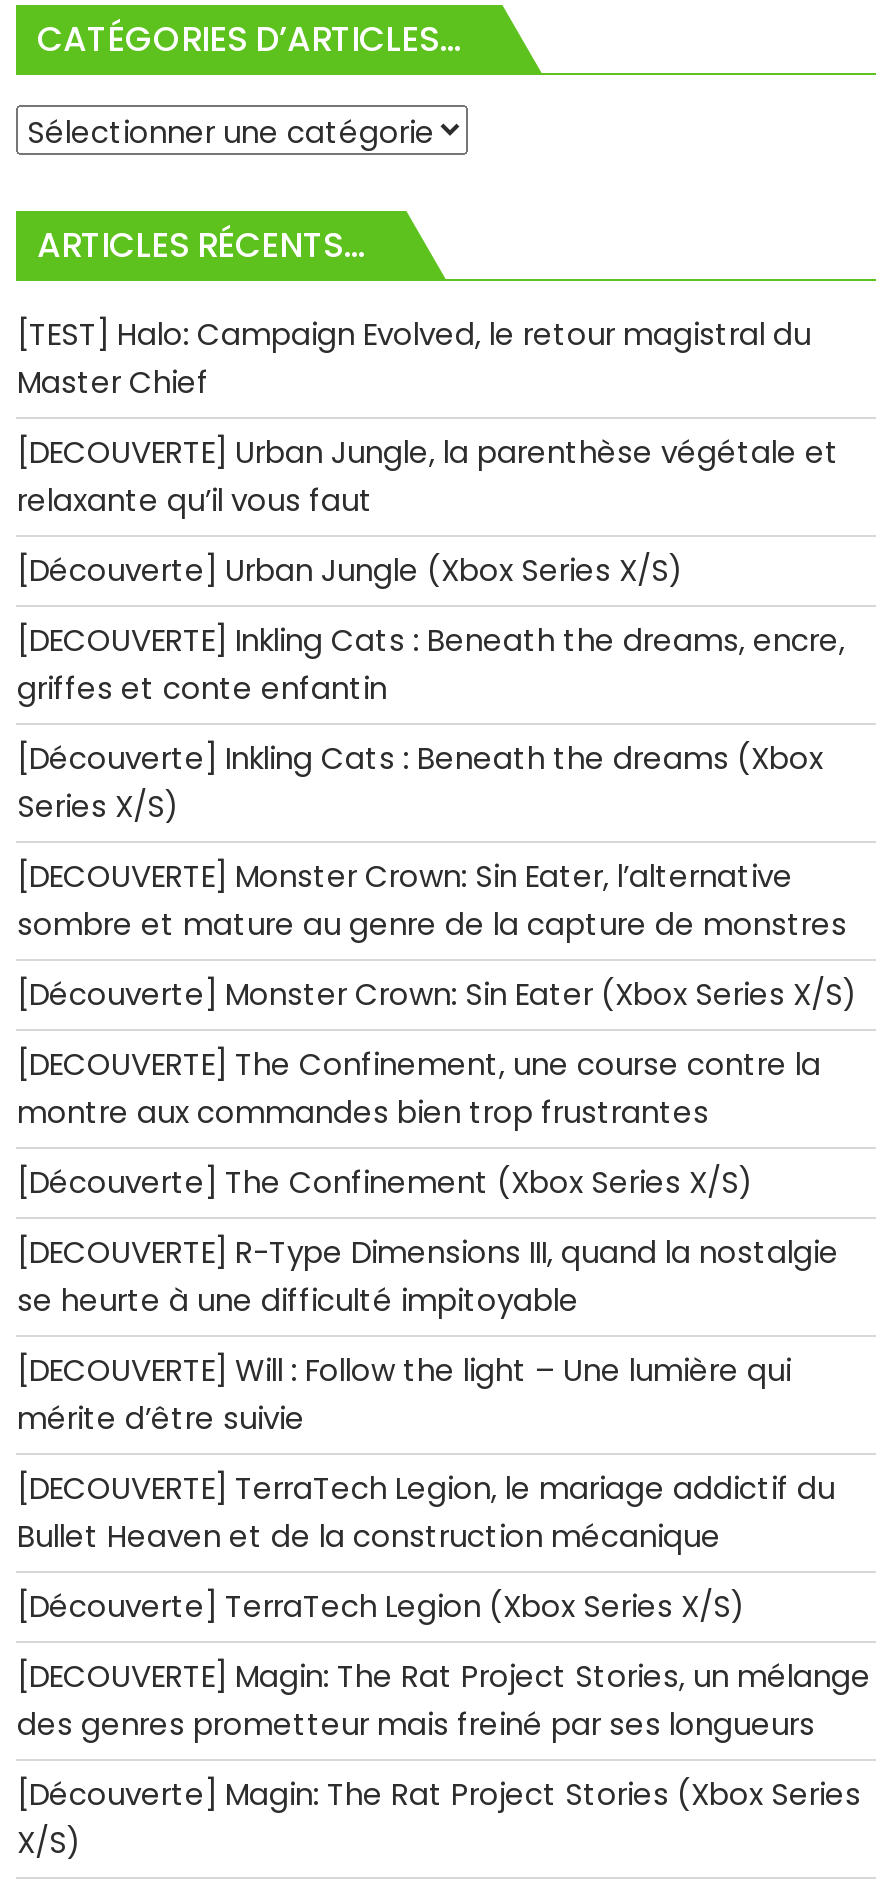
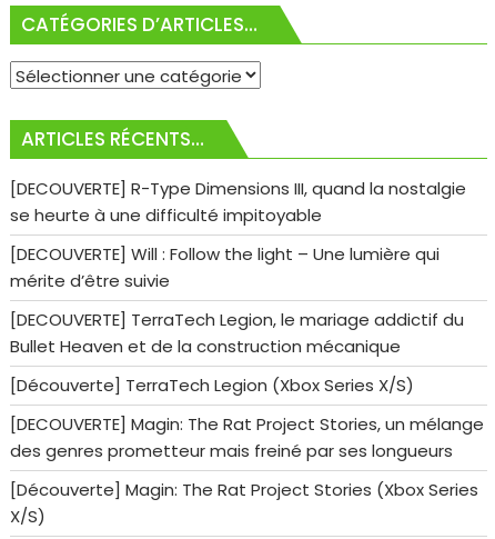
[17,313,857,1203] [TEST] Halo: Campaign Evolved, le retour magistral du | Master Chief | [DECOUVERTE] Urban Jungle, la parenthèse végétale et | relaxante qu’il vous faut | [Découverte] Urban Jungle (Xbox Series X/S) | [DECOUVERTE] Inkling Cats : Beneath the dreams, encre, | griffes et conte enfantin | [Découverte] Inkling Cats : Beneath the dreams (Xbox | Series X/S) | [DECOUVERTE] Monster Crown: Sin Eater, l’alternative | sombre et mature au genre de la capture de monstres | [Découverte] Monster Crown: Sin Eater (Xbox Series X/S) | [DECOUVERTE] The Confinement, une course contre la | montre aux commandes bien trop frustrantes | [Découverte] The Confinement (Xbox Series X/S) -> none

